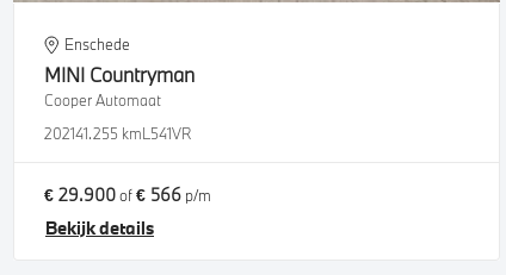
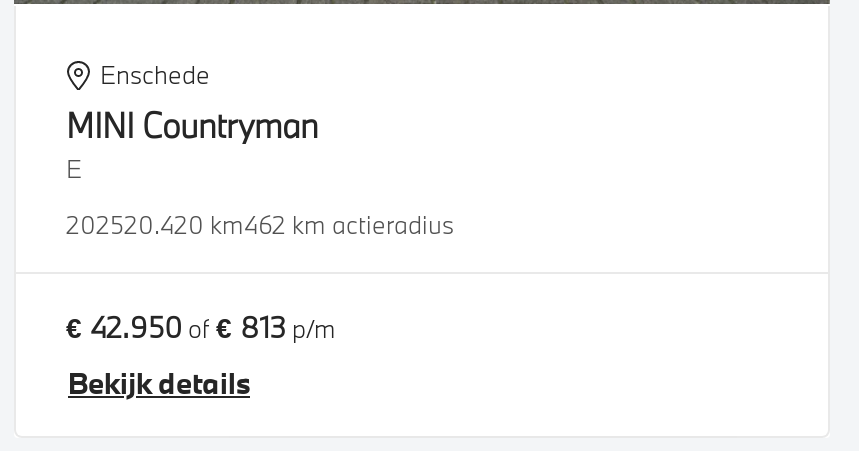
[44,91,161,110] Cooper Automaat -> [66,152,82,184] E
[44,124,191,143] 202141.255 kmL541VR -> [66,208,454,240] 202520.420 km462 km actieradius
[44,184,211,206] € 29.900 of € 566 p/m -> [66,308,336,346] € 42.950 of € 813 p/m

